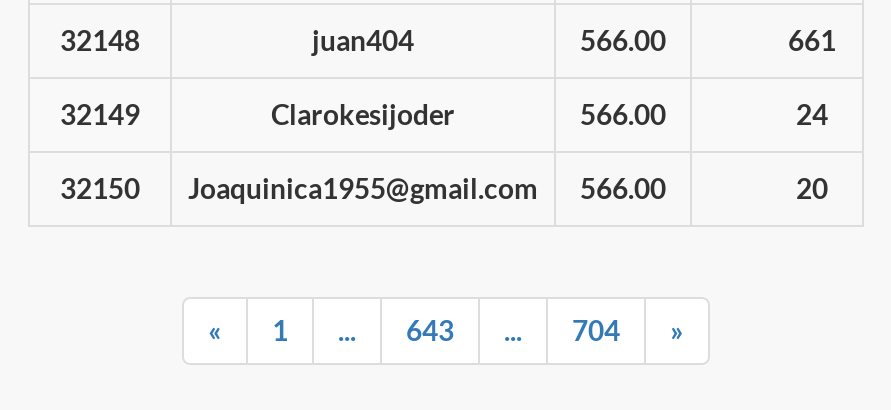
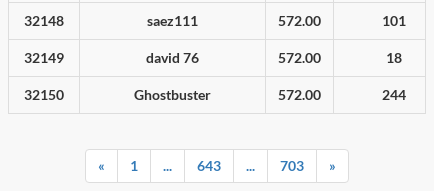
[312,23,836,57] juan404 | 566.00 | 661 -> [147,12,406,29] saez111 | 572.00 | 101
[271,97,828,131] Clarokesijoder | 566.00 | 24 -> [146,49,402,66] david 76 | 572.00 | 18
[188,171,828,205] Joaquinica1955@gmail.com | 566.00 | 20 -> [134,86,406,103] Ghostbuster | 572.00 | 244
[572,313,620,347] 704 -> [280,157,304,174] 703

